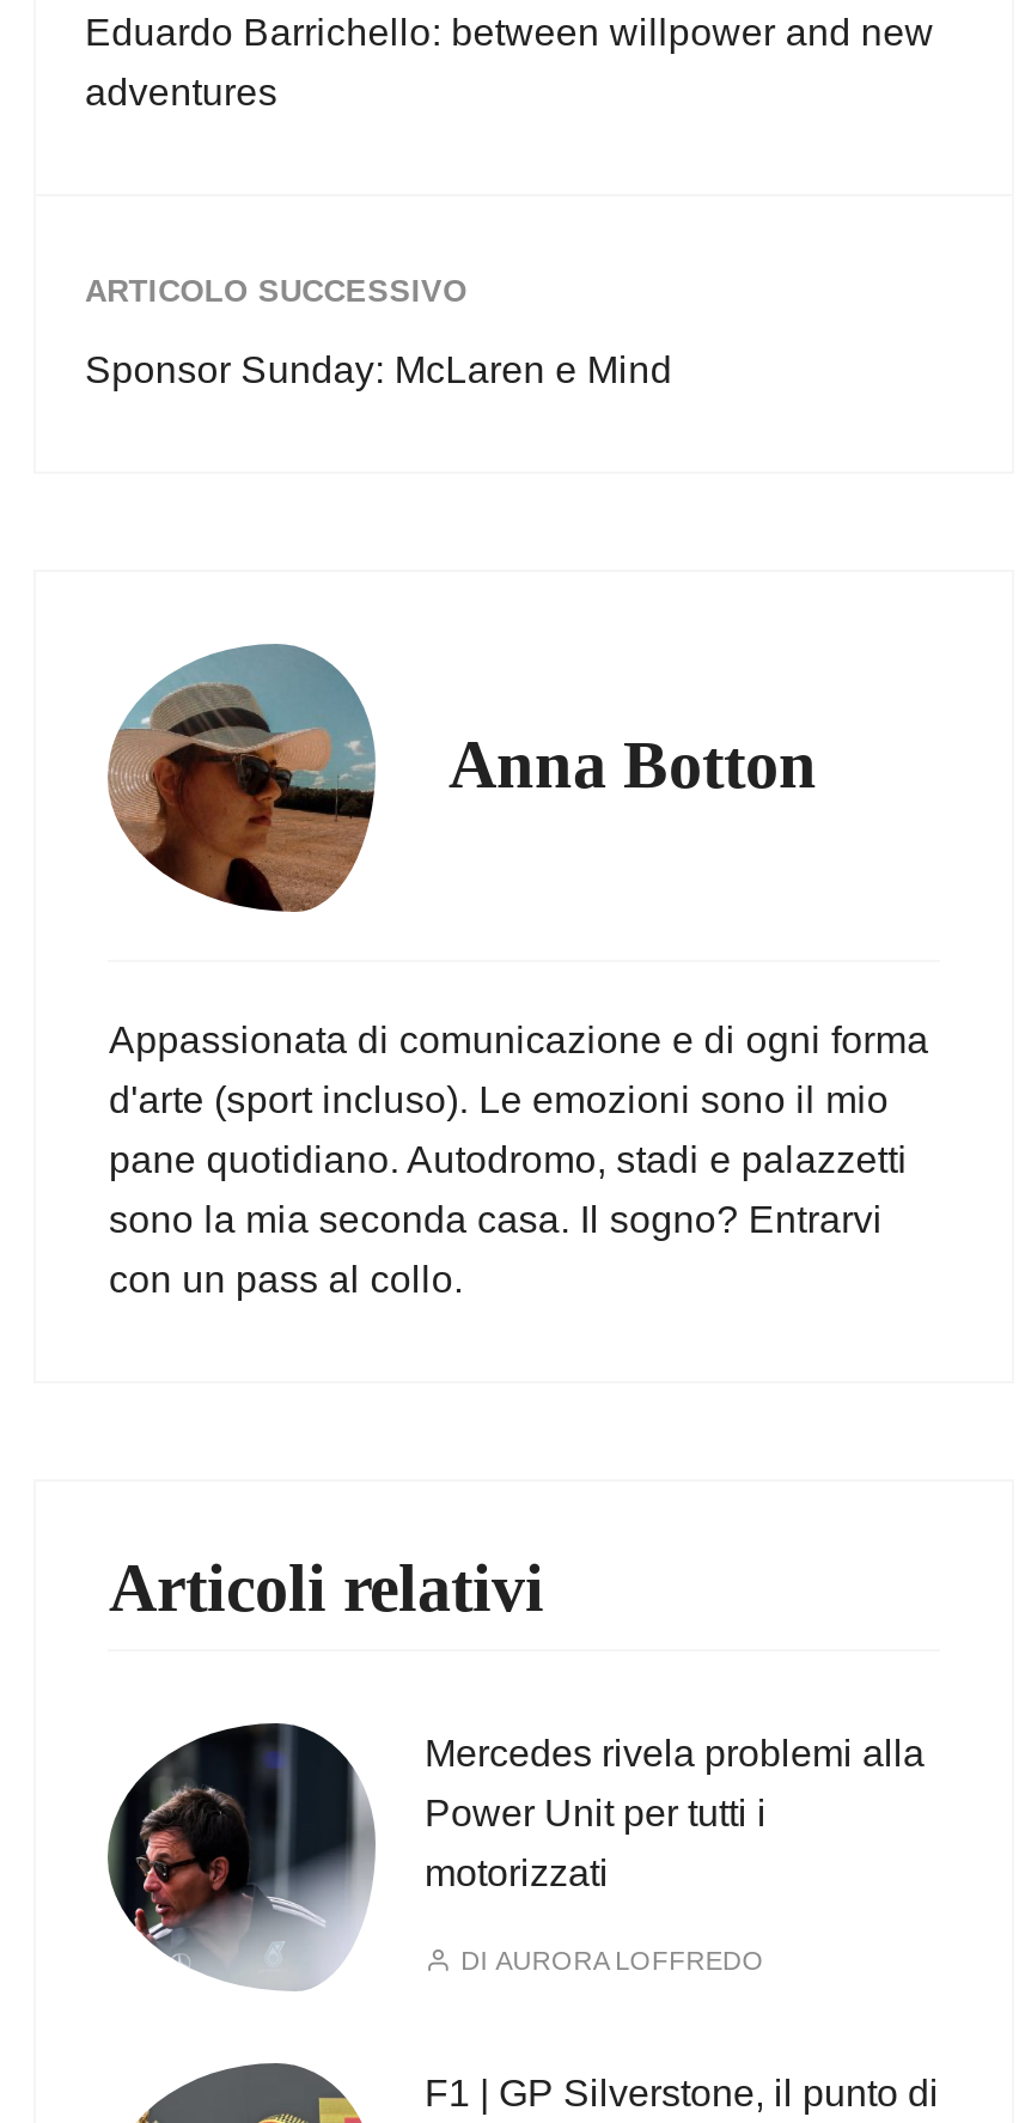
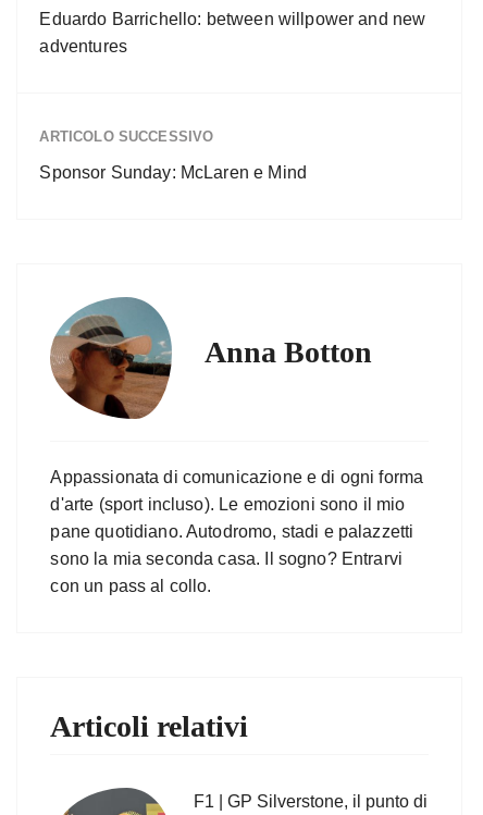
[105,1726,925,1991] [image] | Mercedes rivela problemi alla | Power Unit per tutti i | motorizzati | DI AURORA LOFFREDO -> none

